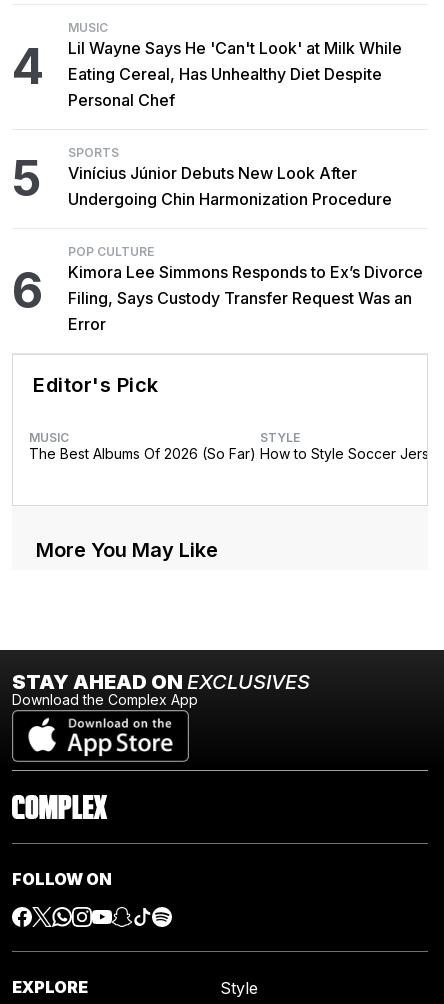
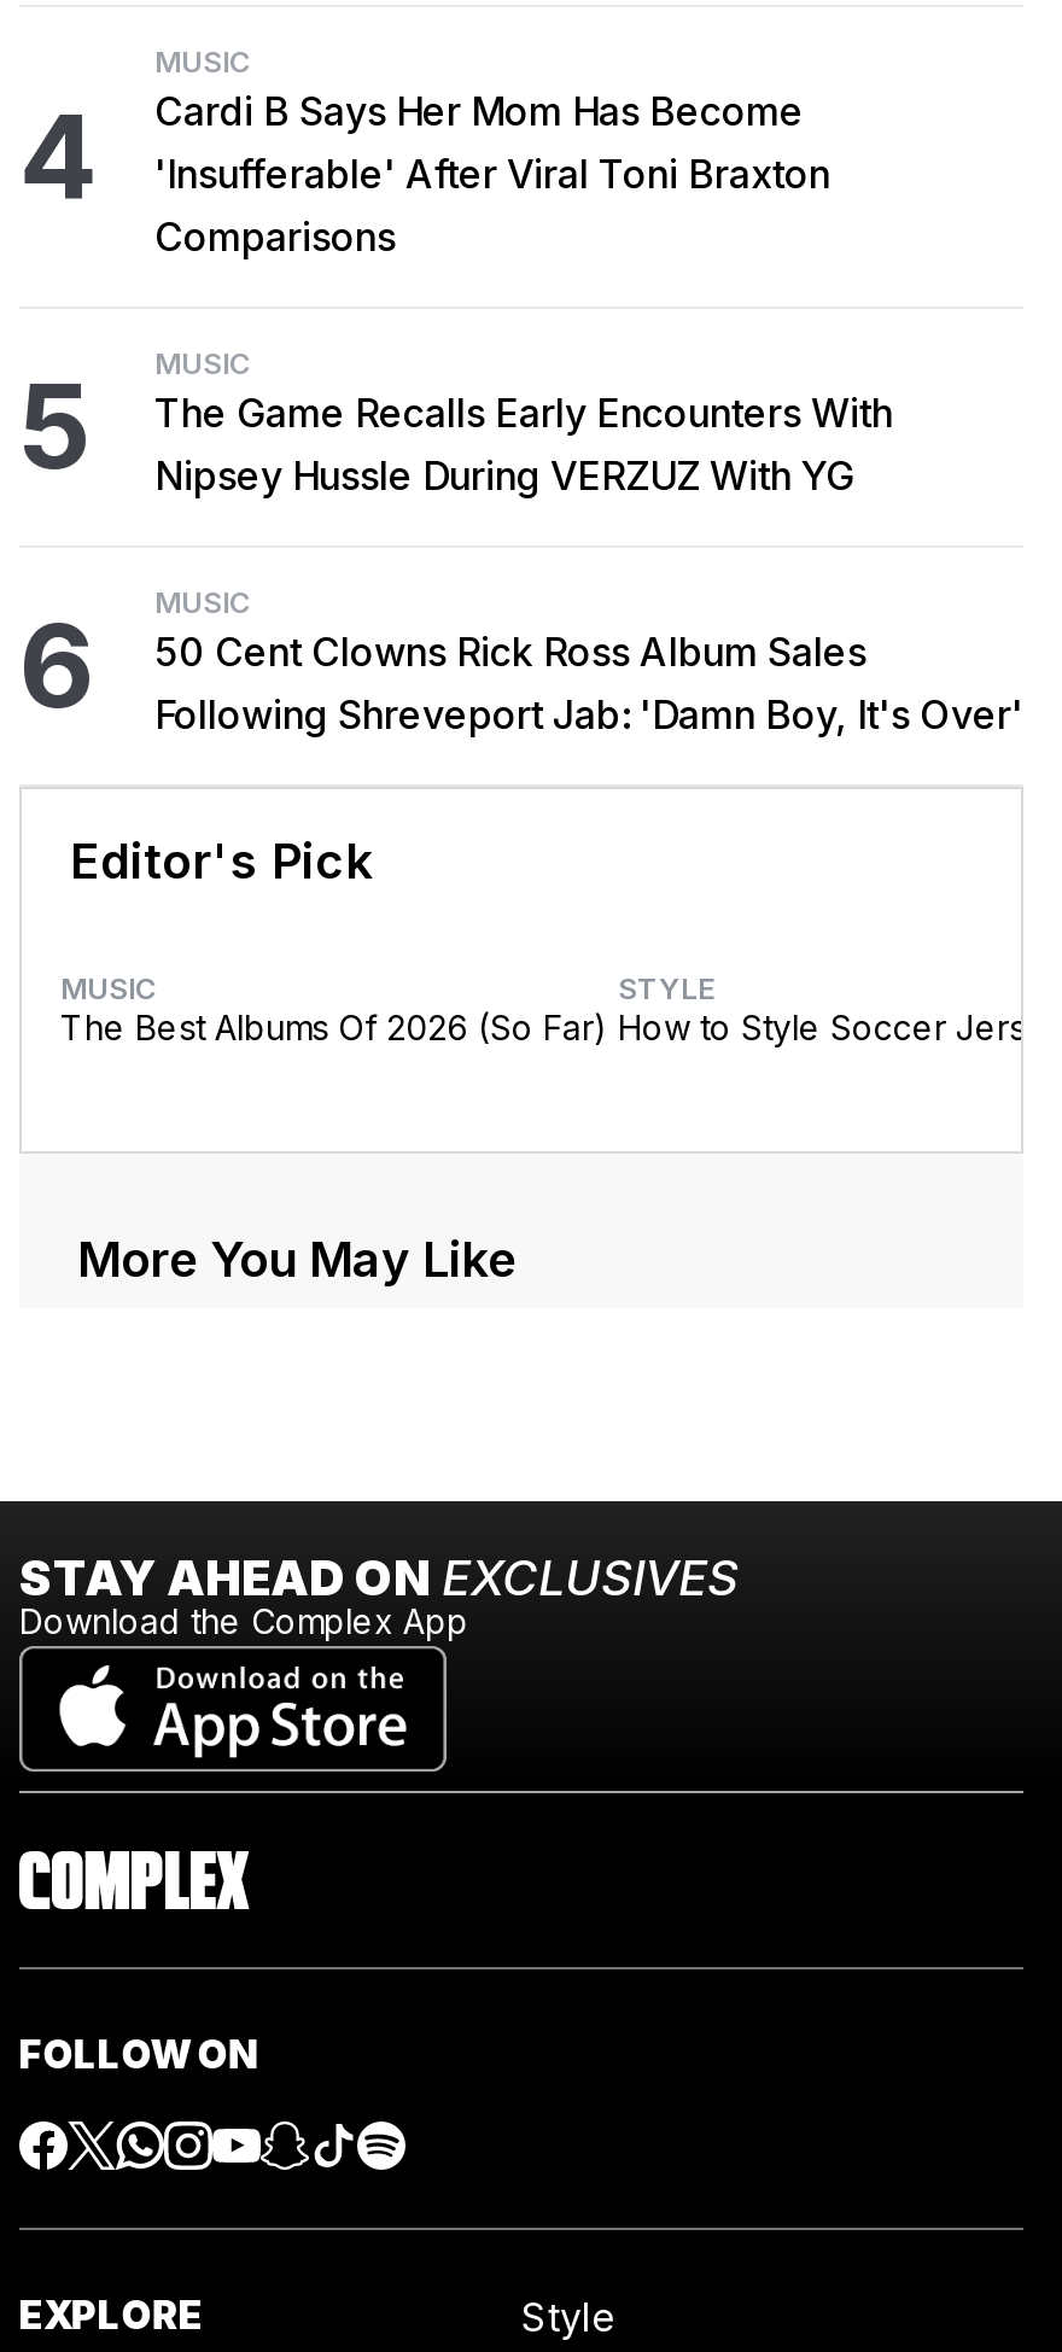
[68,38,402,110] Lil Wayne Says He 'Can't Look' at Milk While | Eating Cereal, Has Unhealthy Diet Despite | Personal Chef -> [154,86,830,260] Cardi B Says Her Mom Has Become | 'Insufferable' After Viral Toni Braxton | Comparisons
[68,145,392,209] SPORTS | Vinícius Júnior Debuts New Look After | Undergoing Chin Harmonization Procedure -> [154,345,893,499] MUSIC | The Game Recalls Early Encounters With | Nipsey Hussle During VERZUZ With YG
[68,244,423,334] POP CULTURE | Kimora Lee Simmons Responds to Ex’s Divorce | Filing, Says Custody Transfer Request Was an | Error -> [154,584,1023,738] MUSIC | 50 Cent Clowns Rick Ross Album Sales | Following Shreveport Jab: 'Damn Boy, It's Over'

